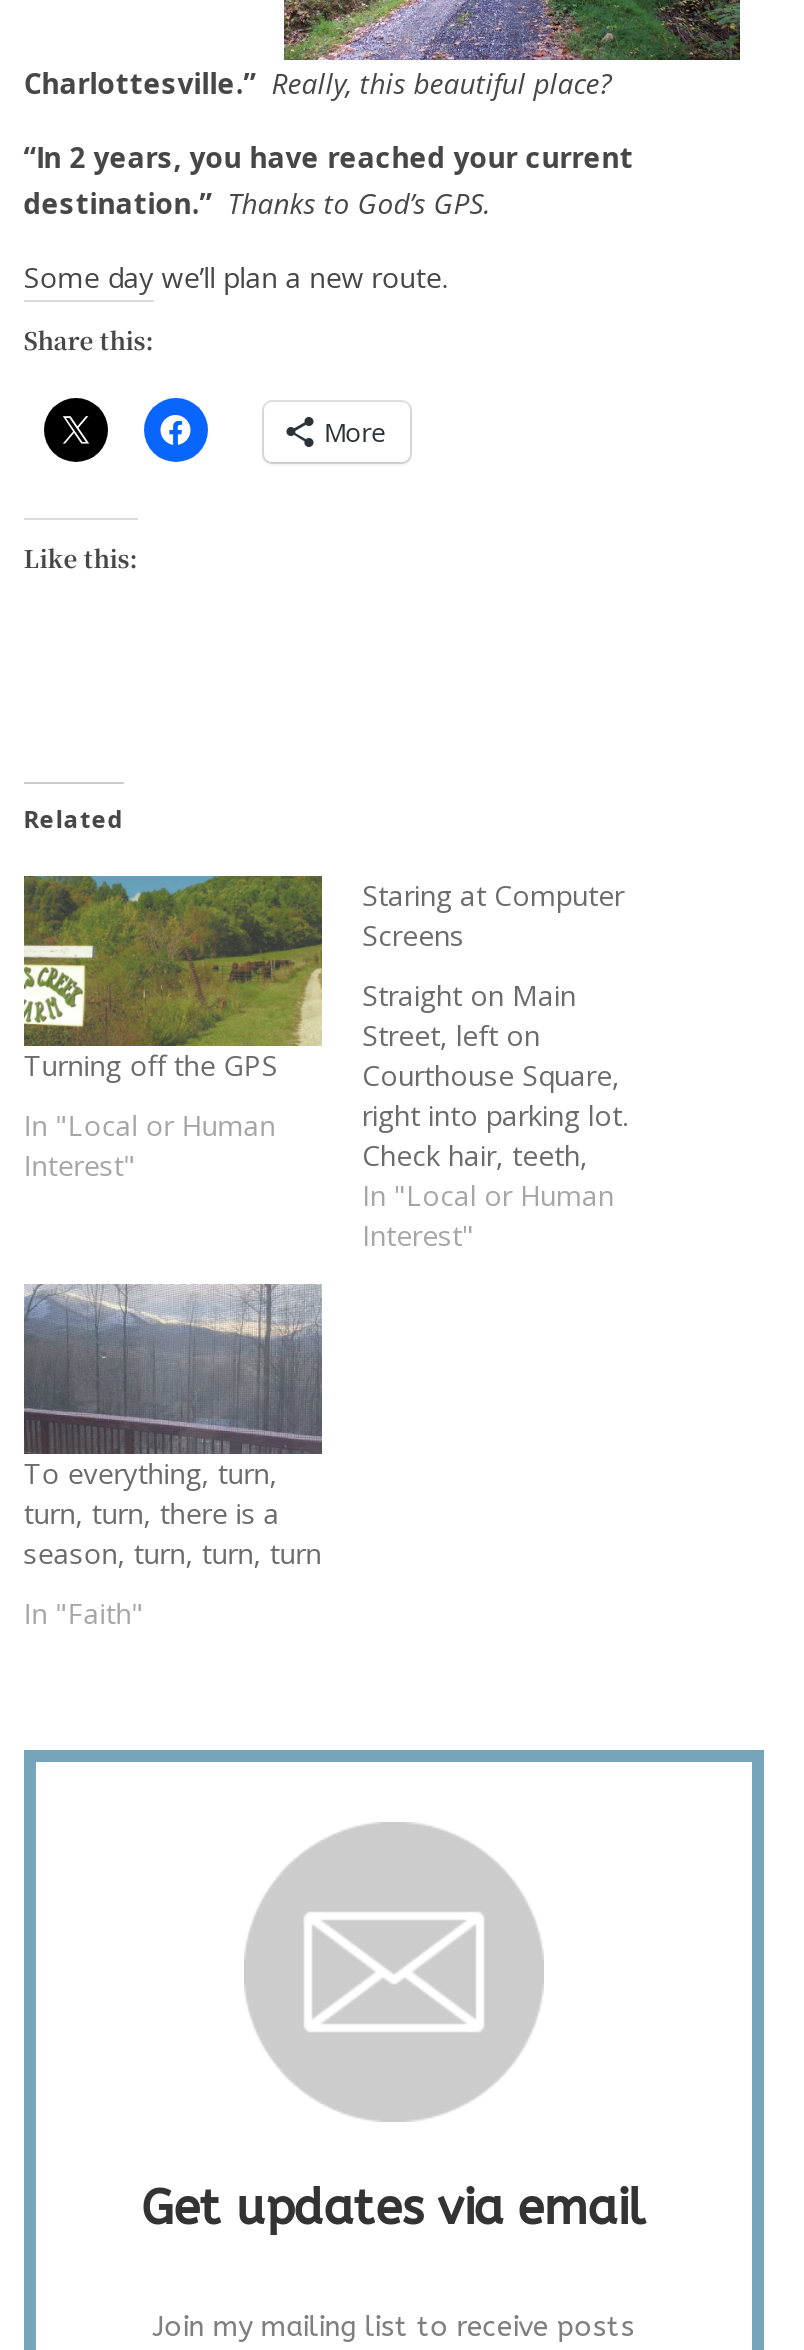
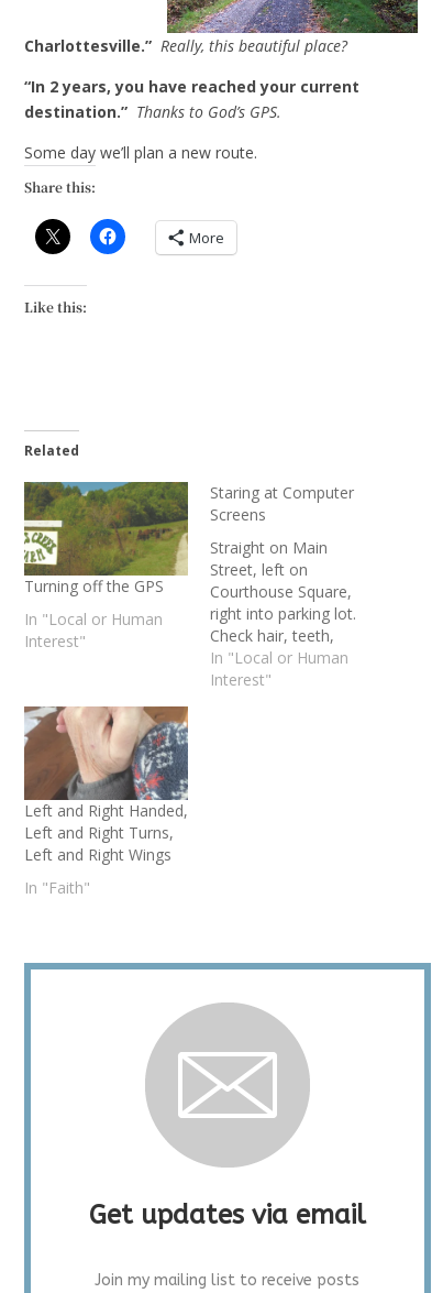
[22,1284,322,1572] [image] | To everything, turn, | turn, turn, there is a | season, turn, turn, turn -> [24,705,189,865] [image] | Left and Right Handed, | Left and Right Turns, | Left and Right Wings

